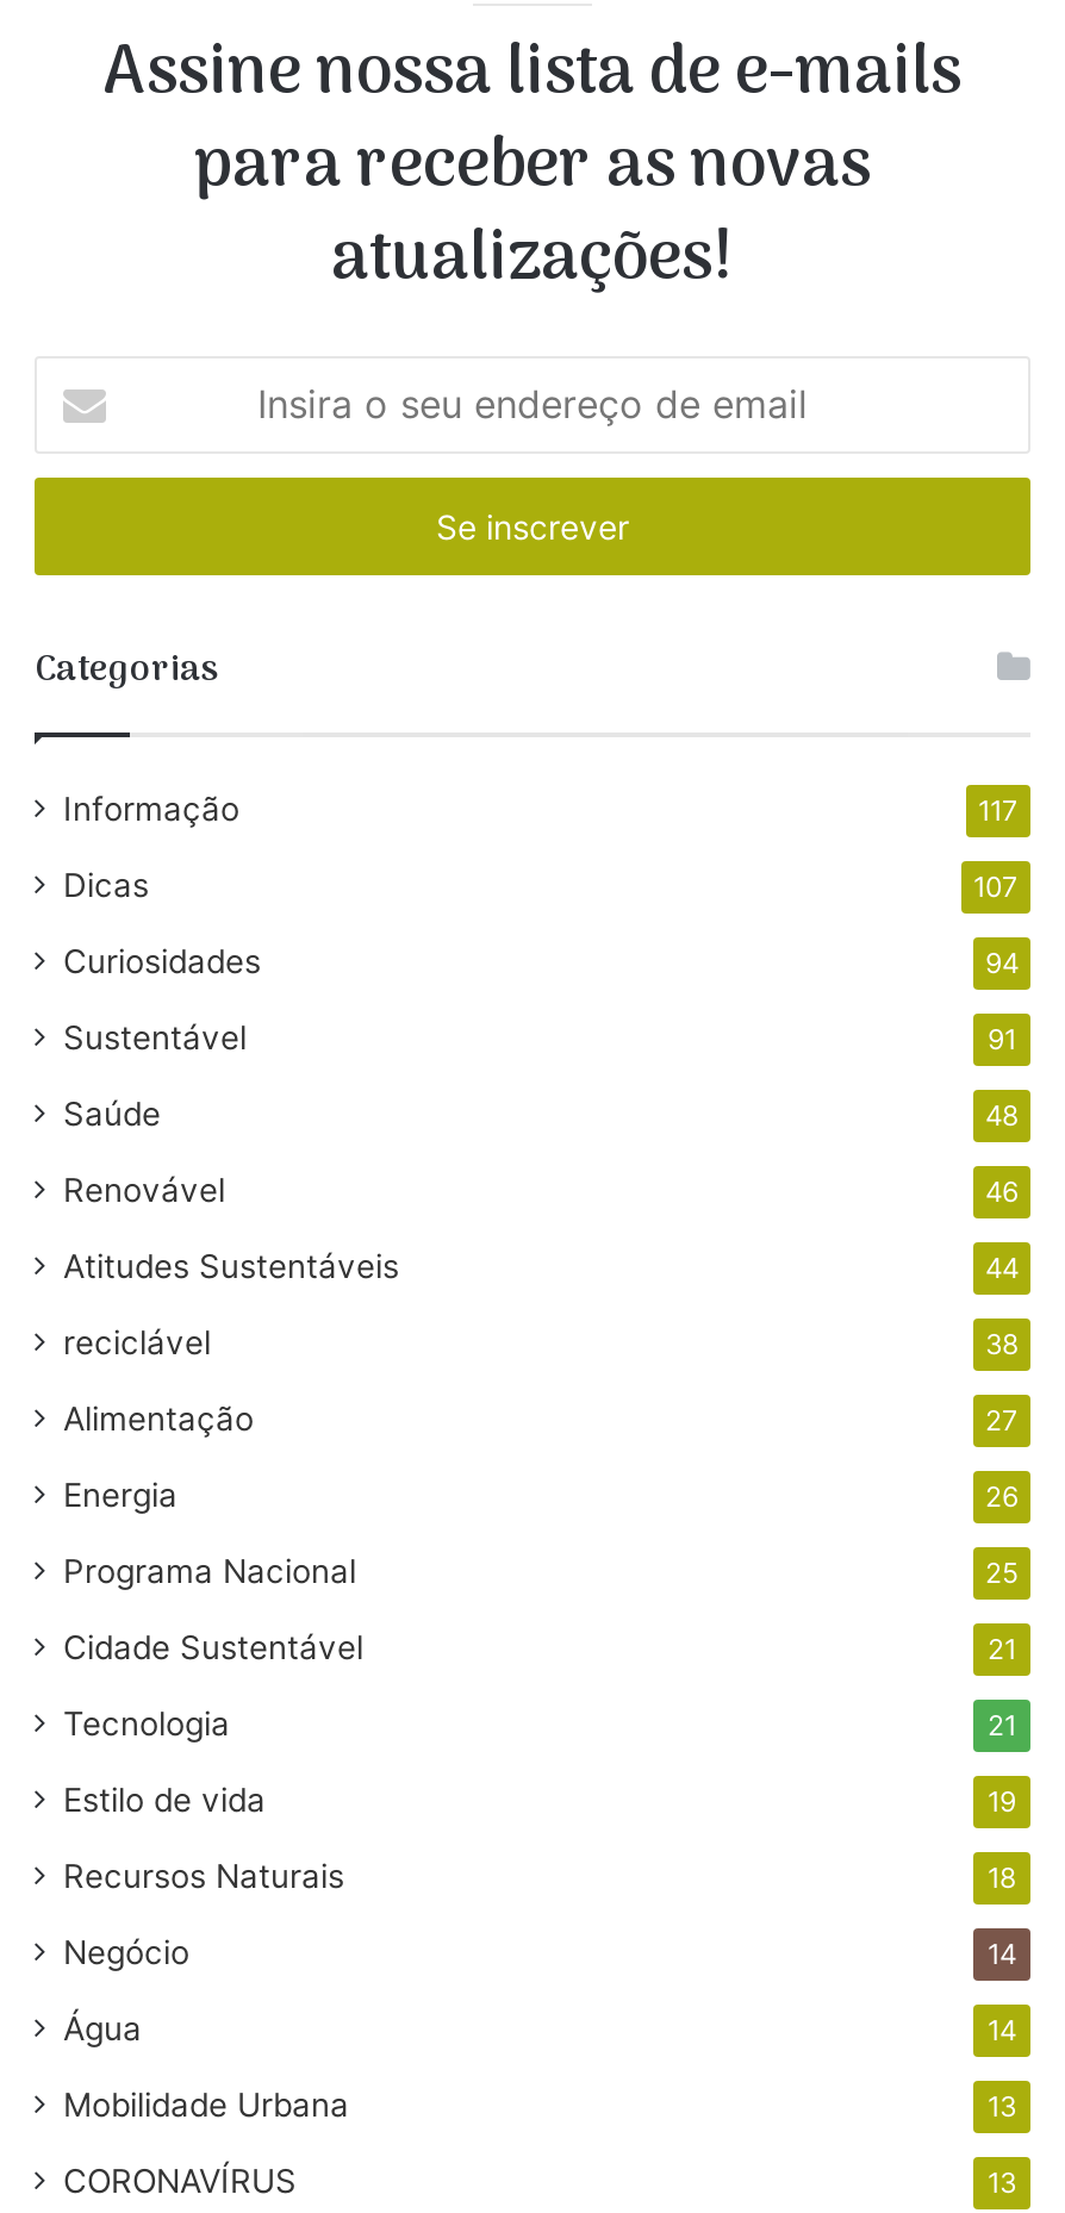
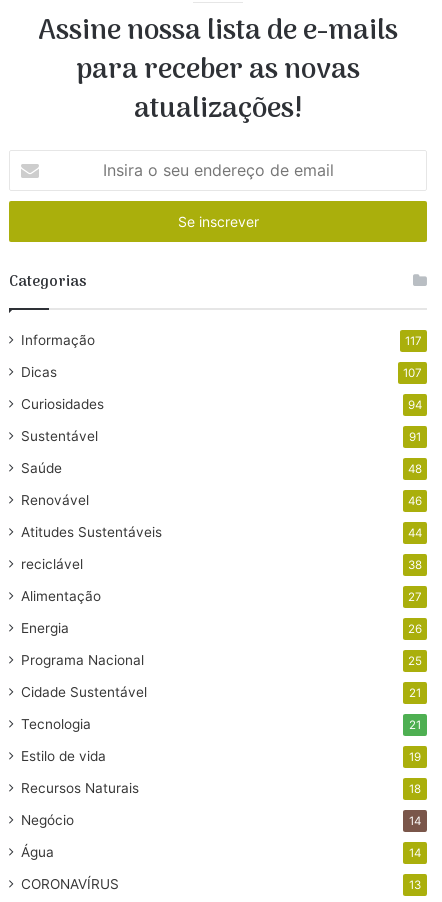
[63,2087,1016,2125] Mobilidade Urbana | 13 -> none

